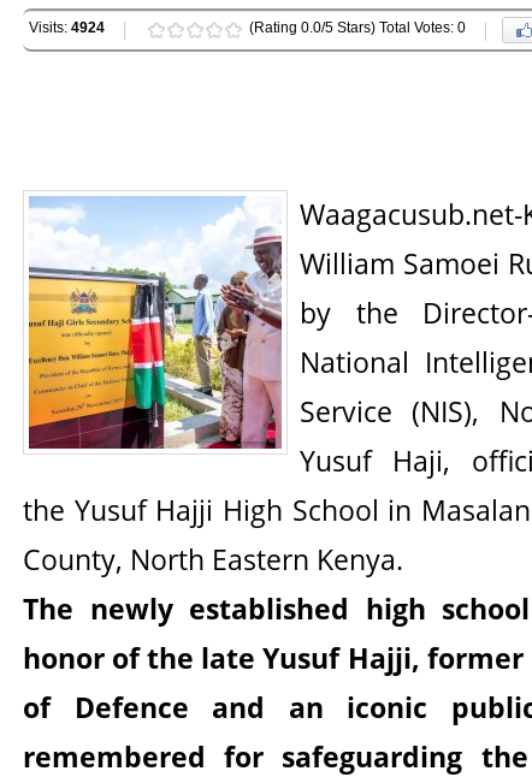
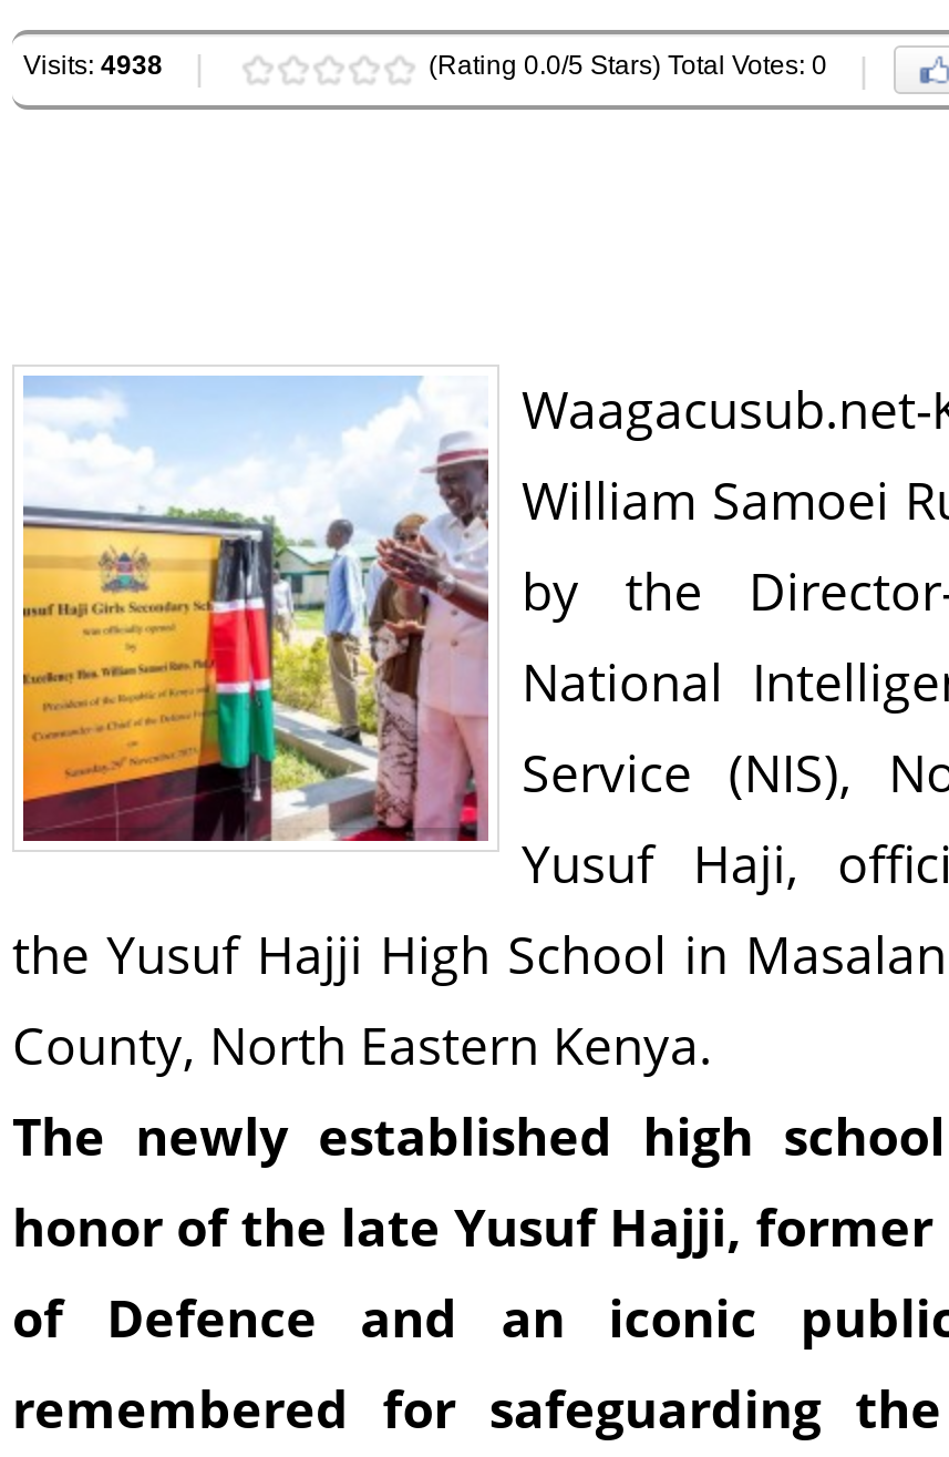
[29,19,105,36] Visits: 4924 -> [23,50,163,81] Visits: 4938

